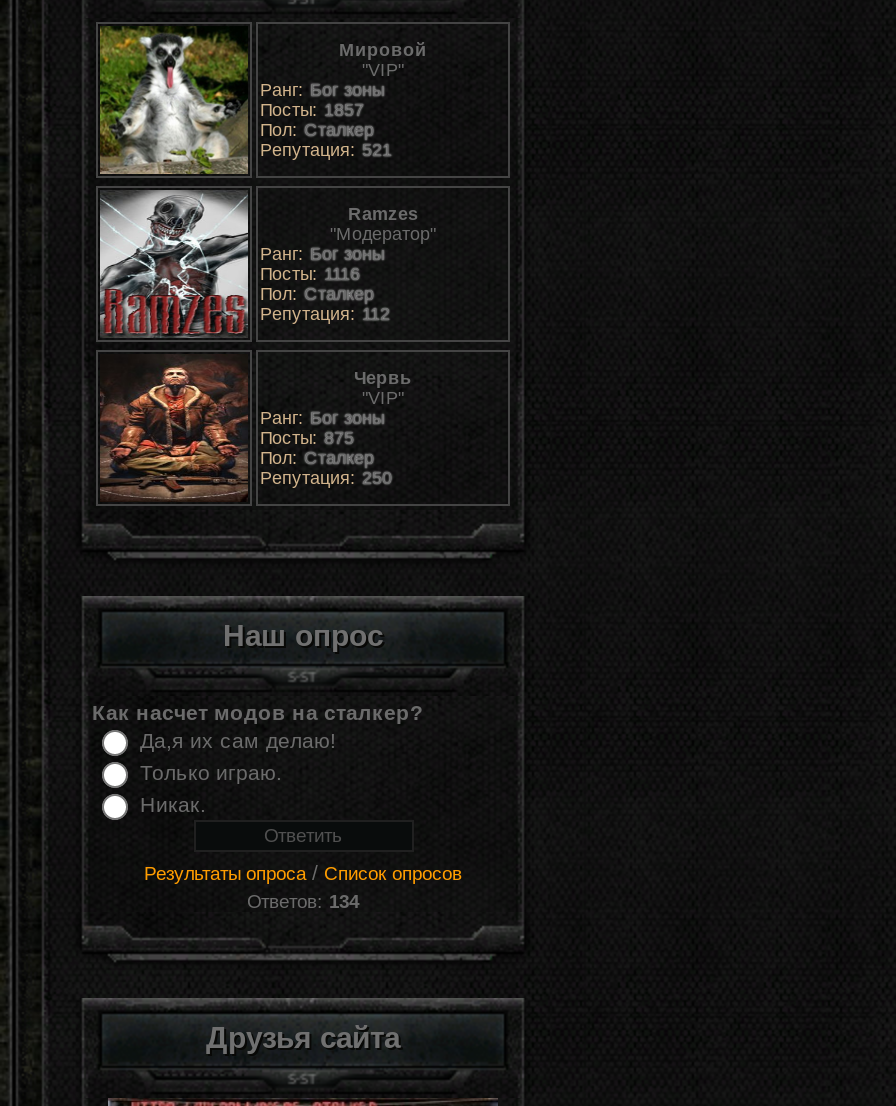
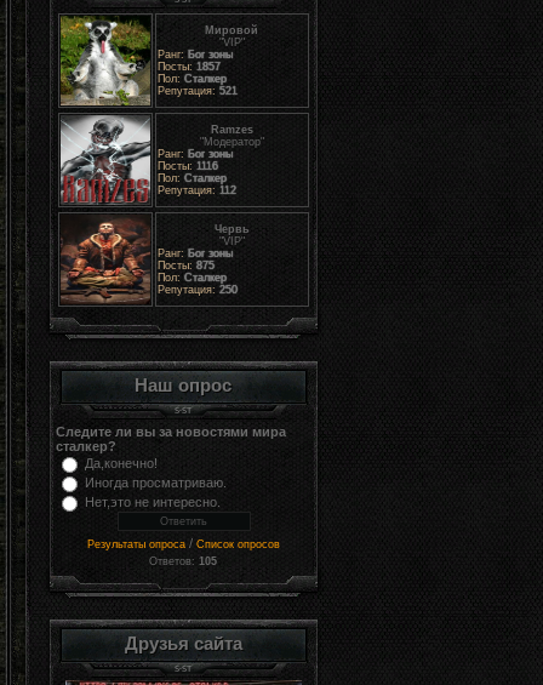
[92,700,424,816] Как насчет модов на сталкер? | Да,я их сам делаю! | Только играю. | Никак. -> [56,424,286,509] Следите ли вы за новостями мира | сталкер? | Да,конечно! | Иногда просматриваю. | Нет,это не интересно.
[247,892,359,912] Ответов: 134 -> [150,555,218,567] Ответов: 105

